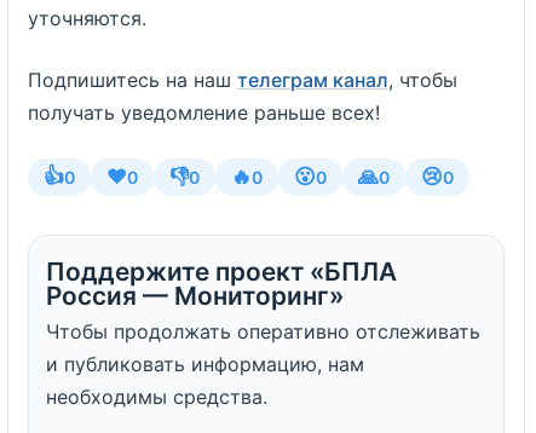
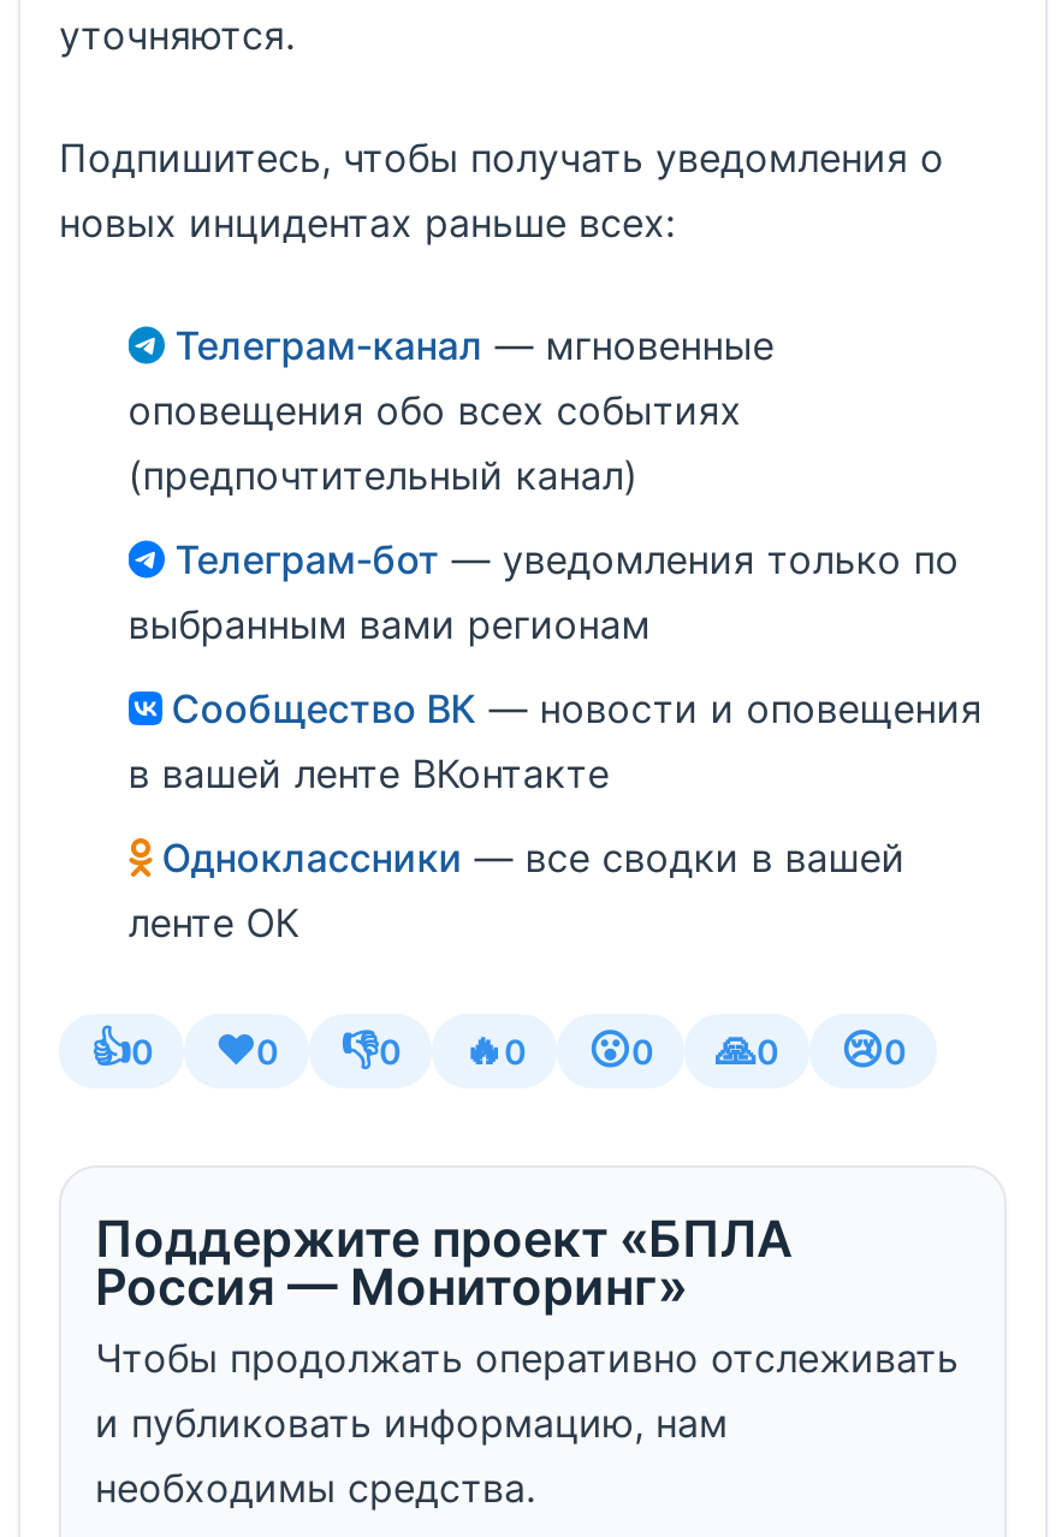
[28,68,457,125] Подпишитесь на наш телеграм канал, чтобы | получать уведомление раньше всех! -> [59,133,982,946] Подпишитесь, чтобы получать уведомления о | новых инцидентах раньше всех: | Телеграм-канал — мгновенные | оповещения обо всех событиях | (предпочтительный канал) | Телеграм-бот — уведомления только по | выбранным вами регионам | Сообщество ВК — новости и оповещения | в вашей ленте ВКонтакте | Одноклассники — все сводки в вашей | ленте ОК

